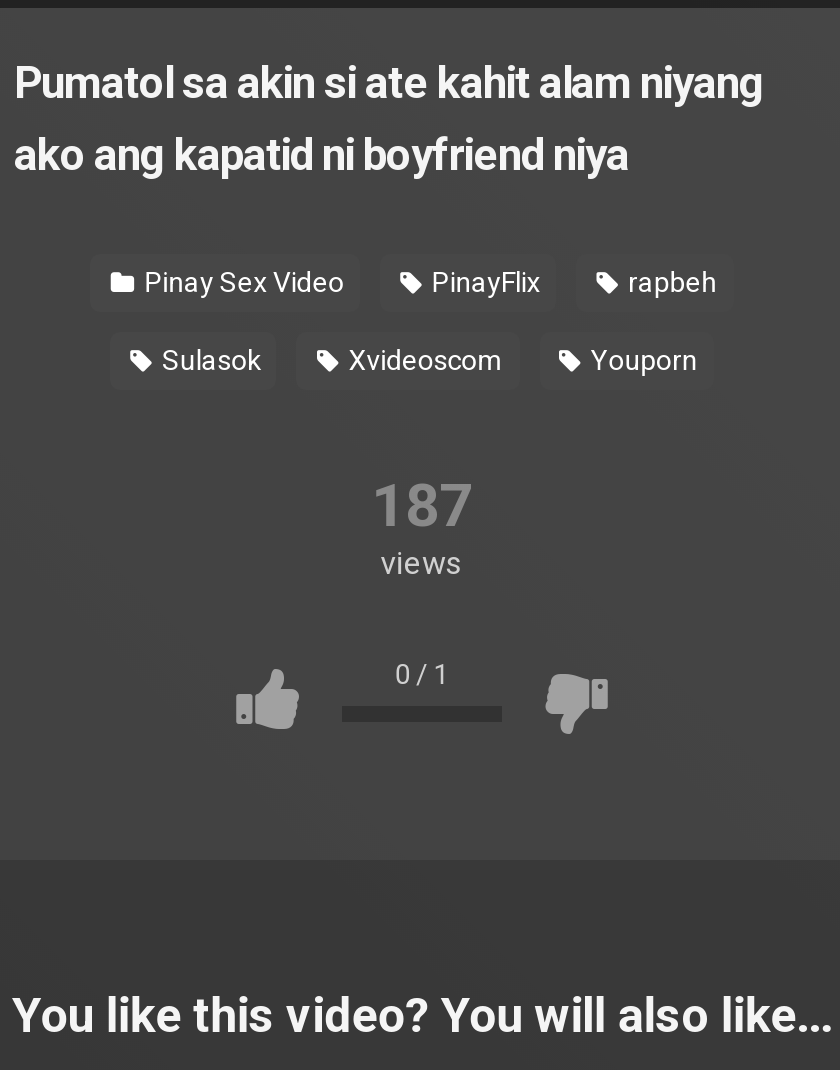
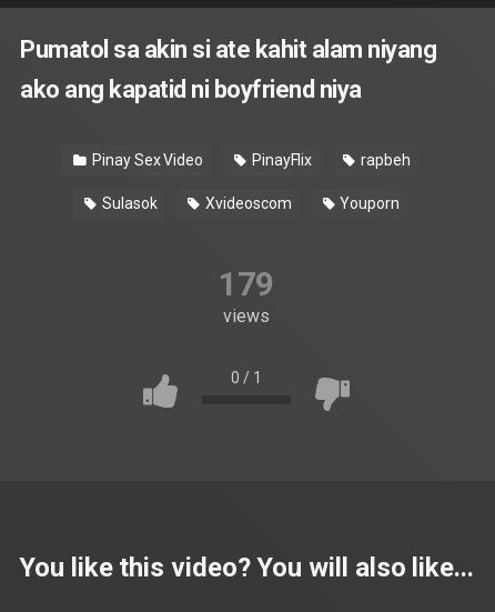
[371,470,473,540] 187 -> [218,264,275,303] 179

